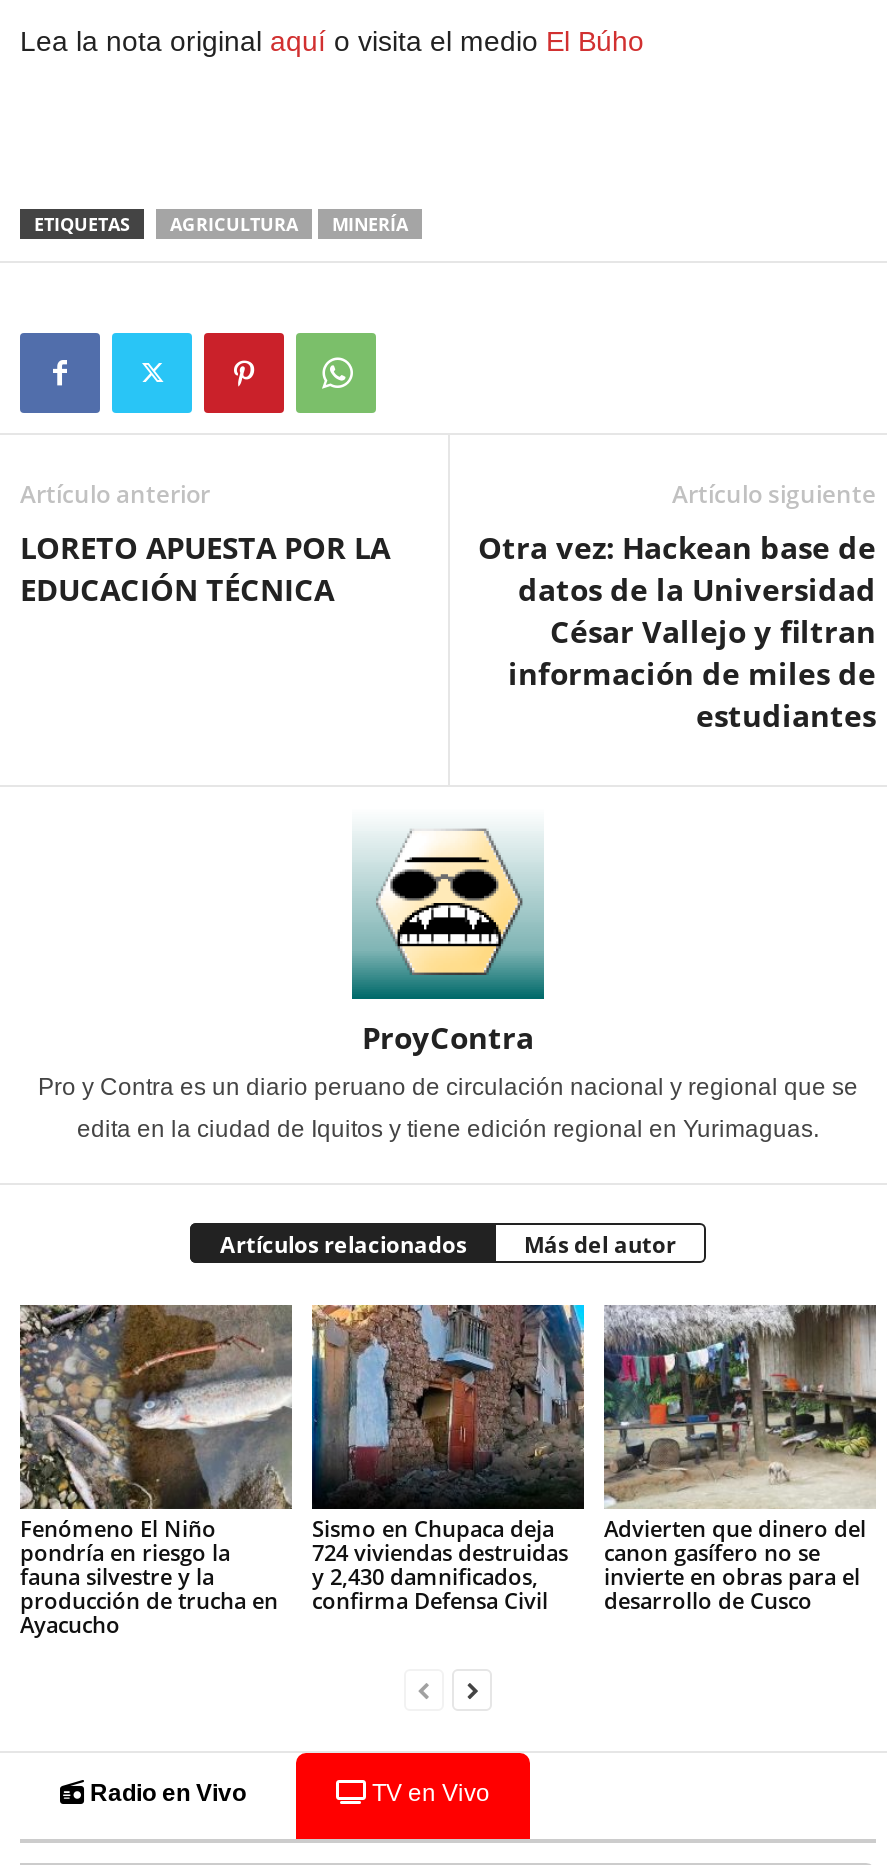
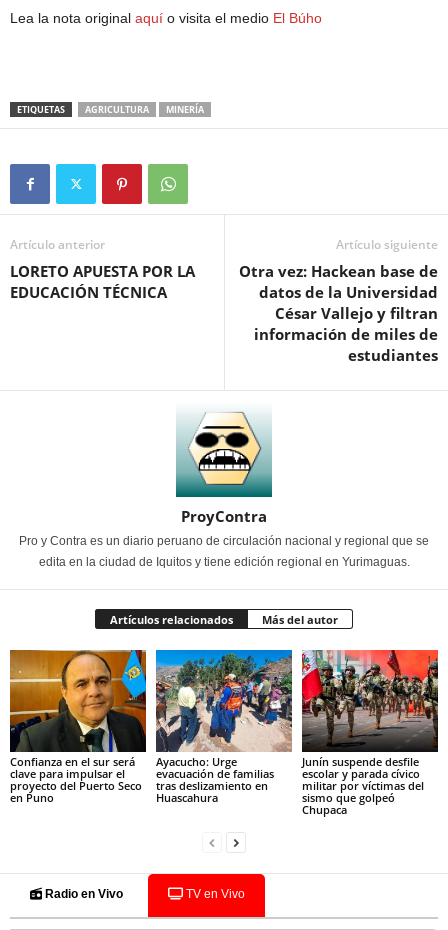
[18,1303,294,1638] [image] | Fenómeno El Niño | pondría en riesgo la | fauna silvestre y la | producción de trucha en | Ayacucho -> [9,649,147,805] [image] | Confianza en el sur será | clave para impulsar el | proyecto del Puerto Seco | en Puno
[310,1303,586,1614] [image] | Sismo en Chupaca deja | 724 viviendas destruidas | y 2,430 damnificados, | confirma Defensa Civil -> [155,649,293,805] [image] | Ayacucho: Urge | evacuación de familias | tras deslizamiento en | Huascahura
[602,1303,878,1614] [image] | Advierten que dinero del | canon gasífero no se | invierte en obras para el | desarrollo de Cusco -> [301,649,439,817] [image] | Junín suspende desfile | escolar y parada cívico | militar por víctimas del | sismo que golpeó | Chupaca

